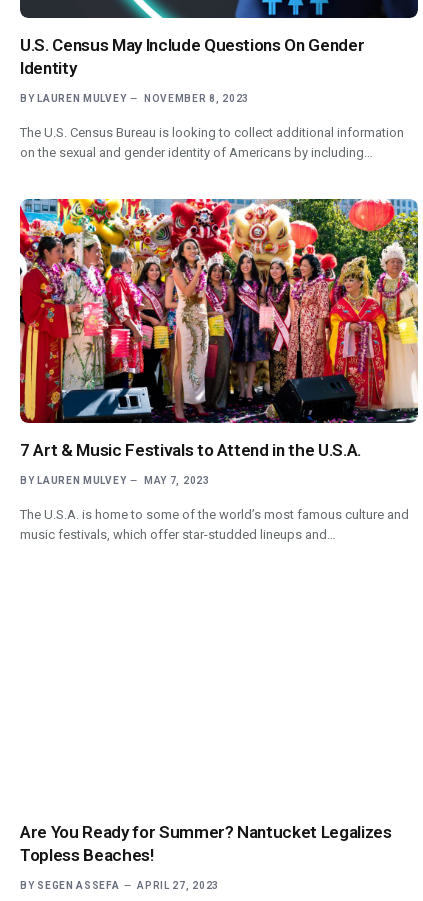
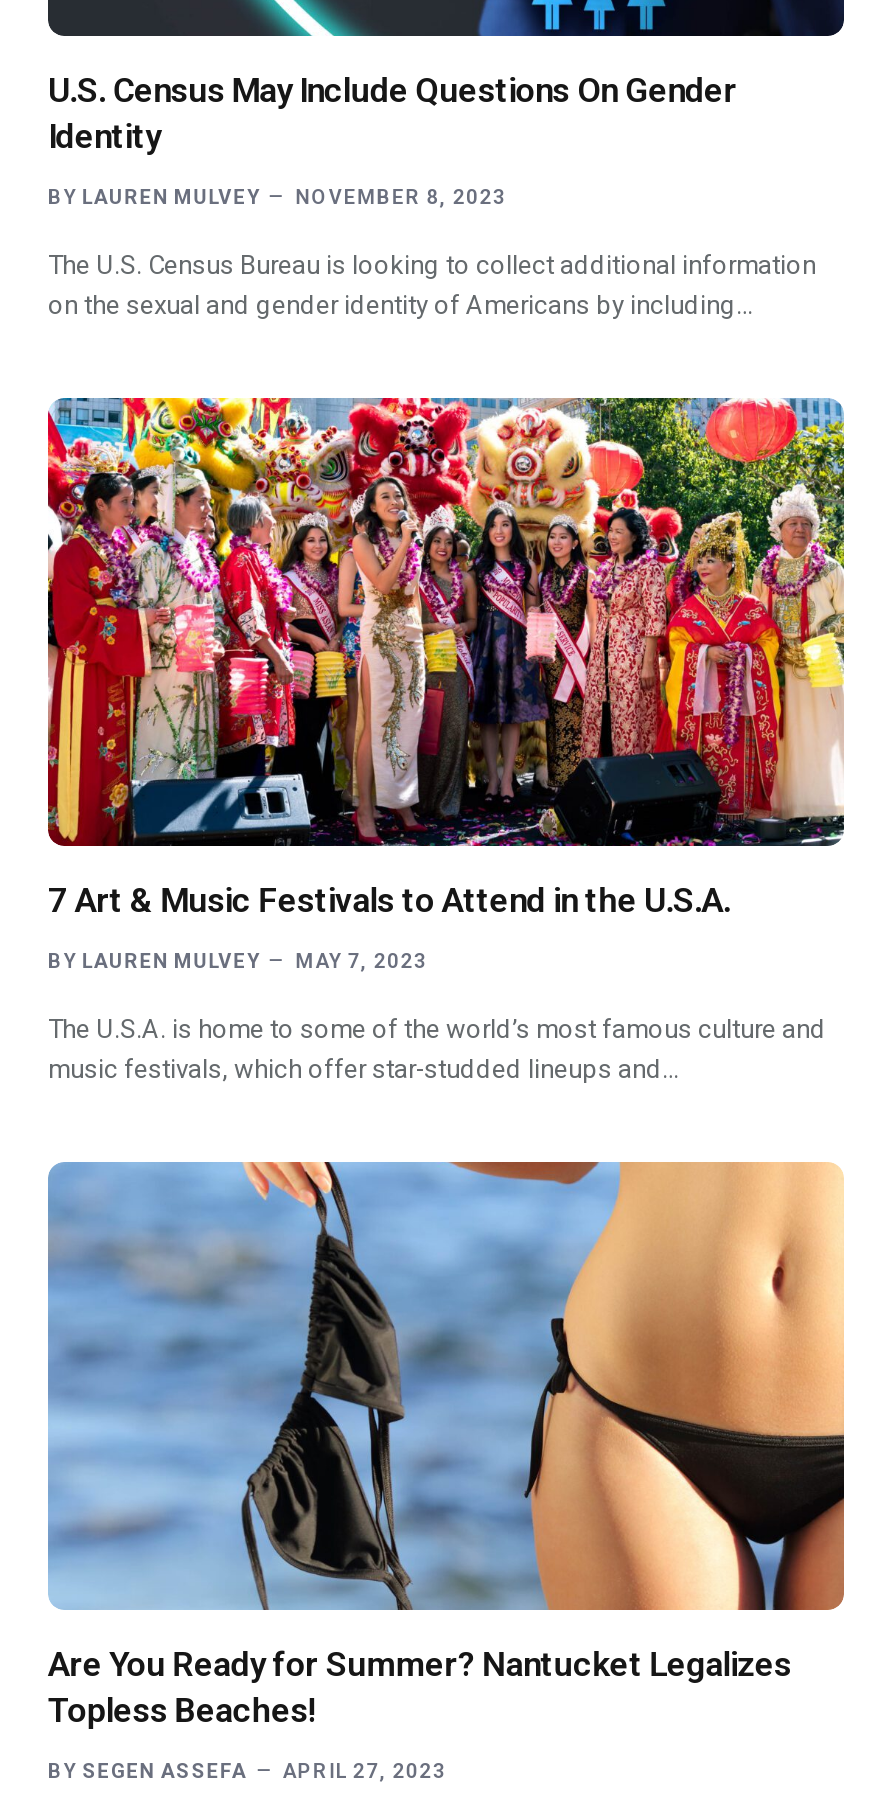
none -> [46,1160,846,1612] [image]

